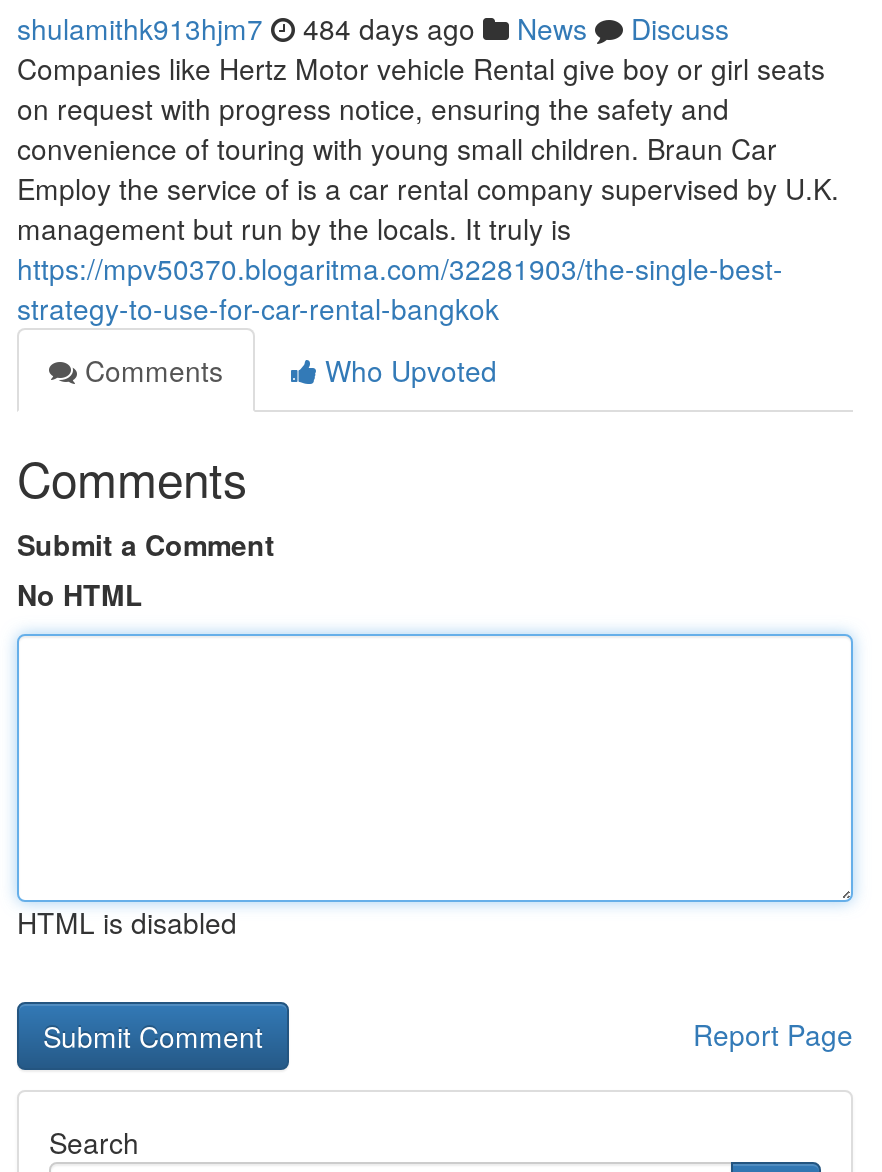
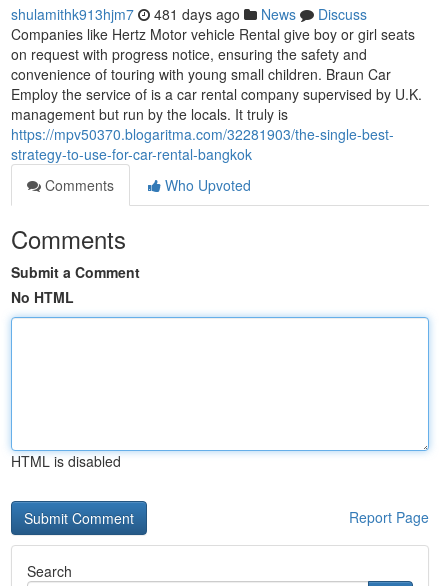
[17,8,729,48] shulamithk913hjm7 484 days ago News Discuss -> [11,4,367,24] shulamithk913hjm7 481 days ago News Discuss

